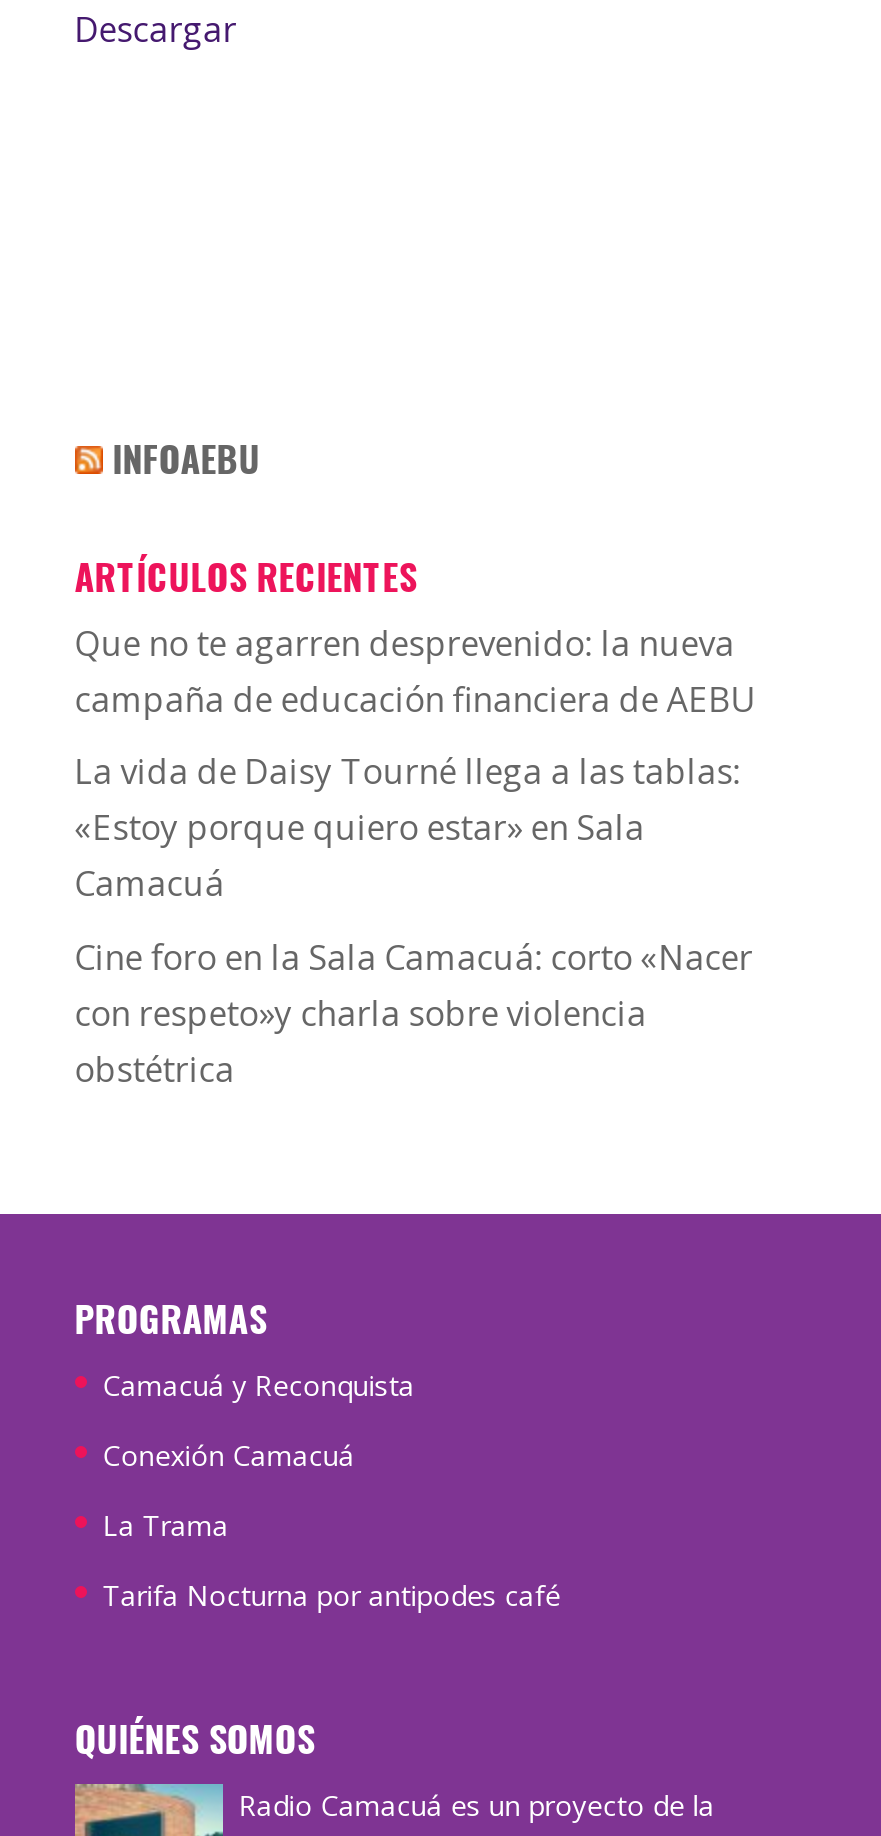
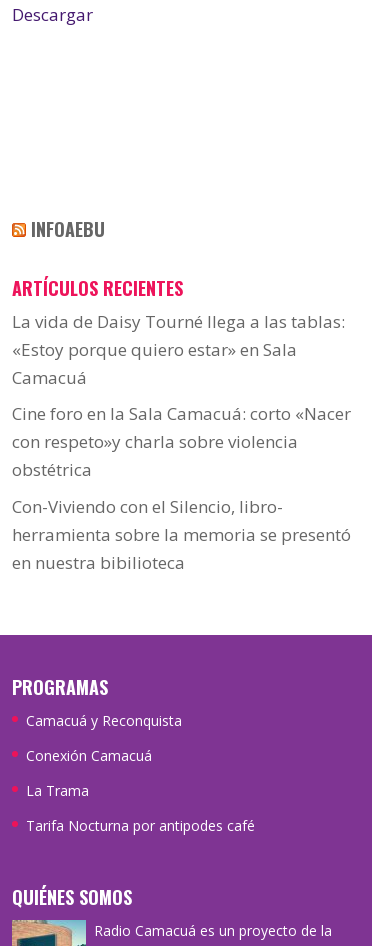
[75,620,757,722] Que no te agarren desprevenido: la nueva | campaña de educación financiera de AEBU -> none
moved [75,749,753,1092] -> [12,310,351,481]: La vida de Daisy Tourné llega a las tablas: | «Estoy porque quiero estar» en Sala | Camacuá | Cine foro en la Sala Camacuá: corto «Nacer | con respeto»y charla sobre violencia | obstétrica
none -> [12,495,351,574] Con-Viviendo con el Silencio, libro- | herramienta sobre la memoria se presentó | en nuestra bibilioteca

